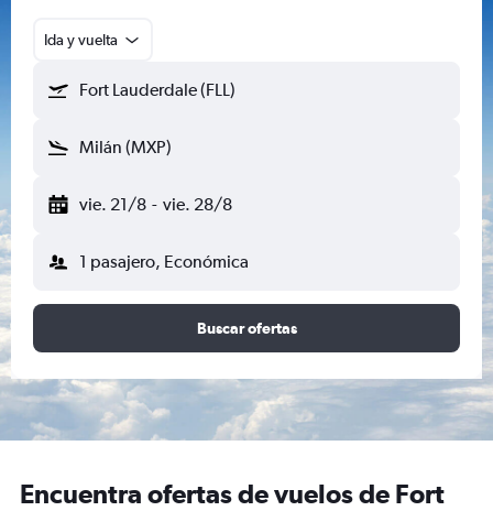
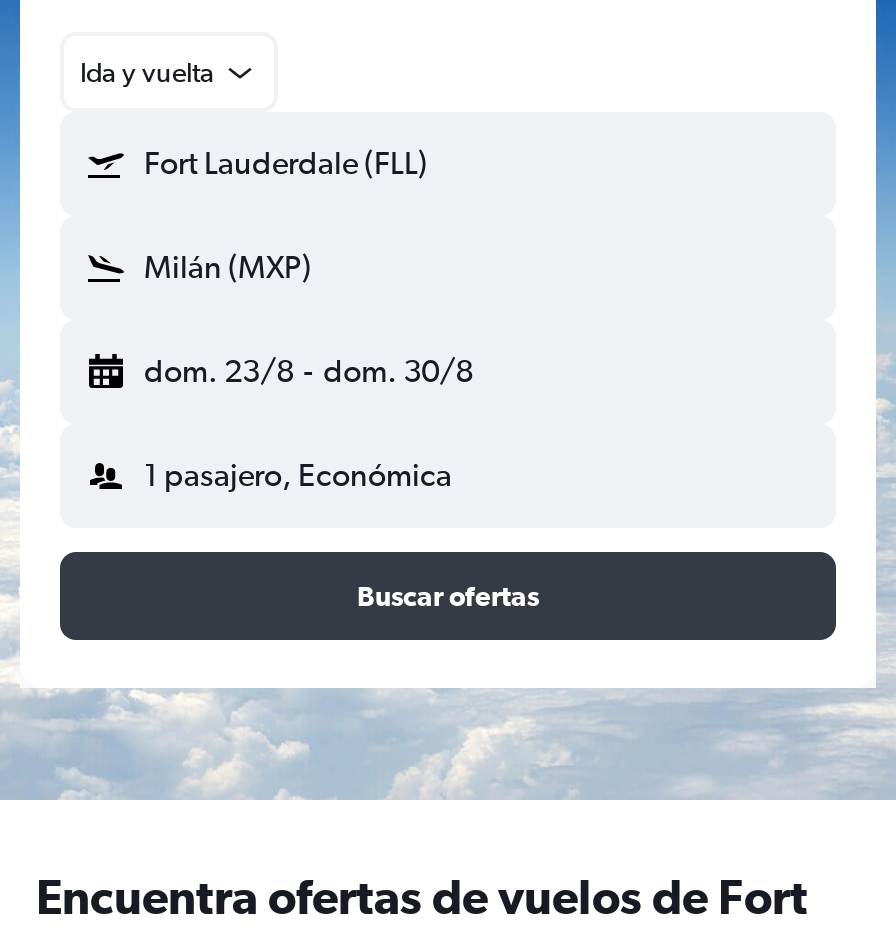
[79,194,232,215] vie. 21/8 - vie. 28/8 -> [144,352,473,390] dom. 23/8 - dom. 30/8

